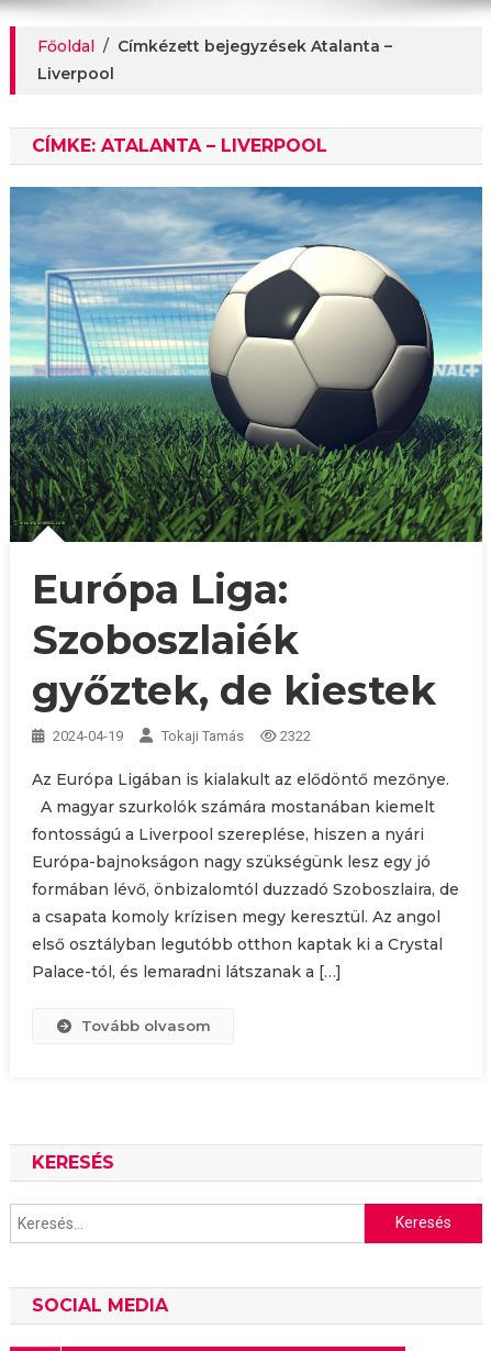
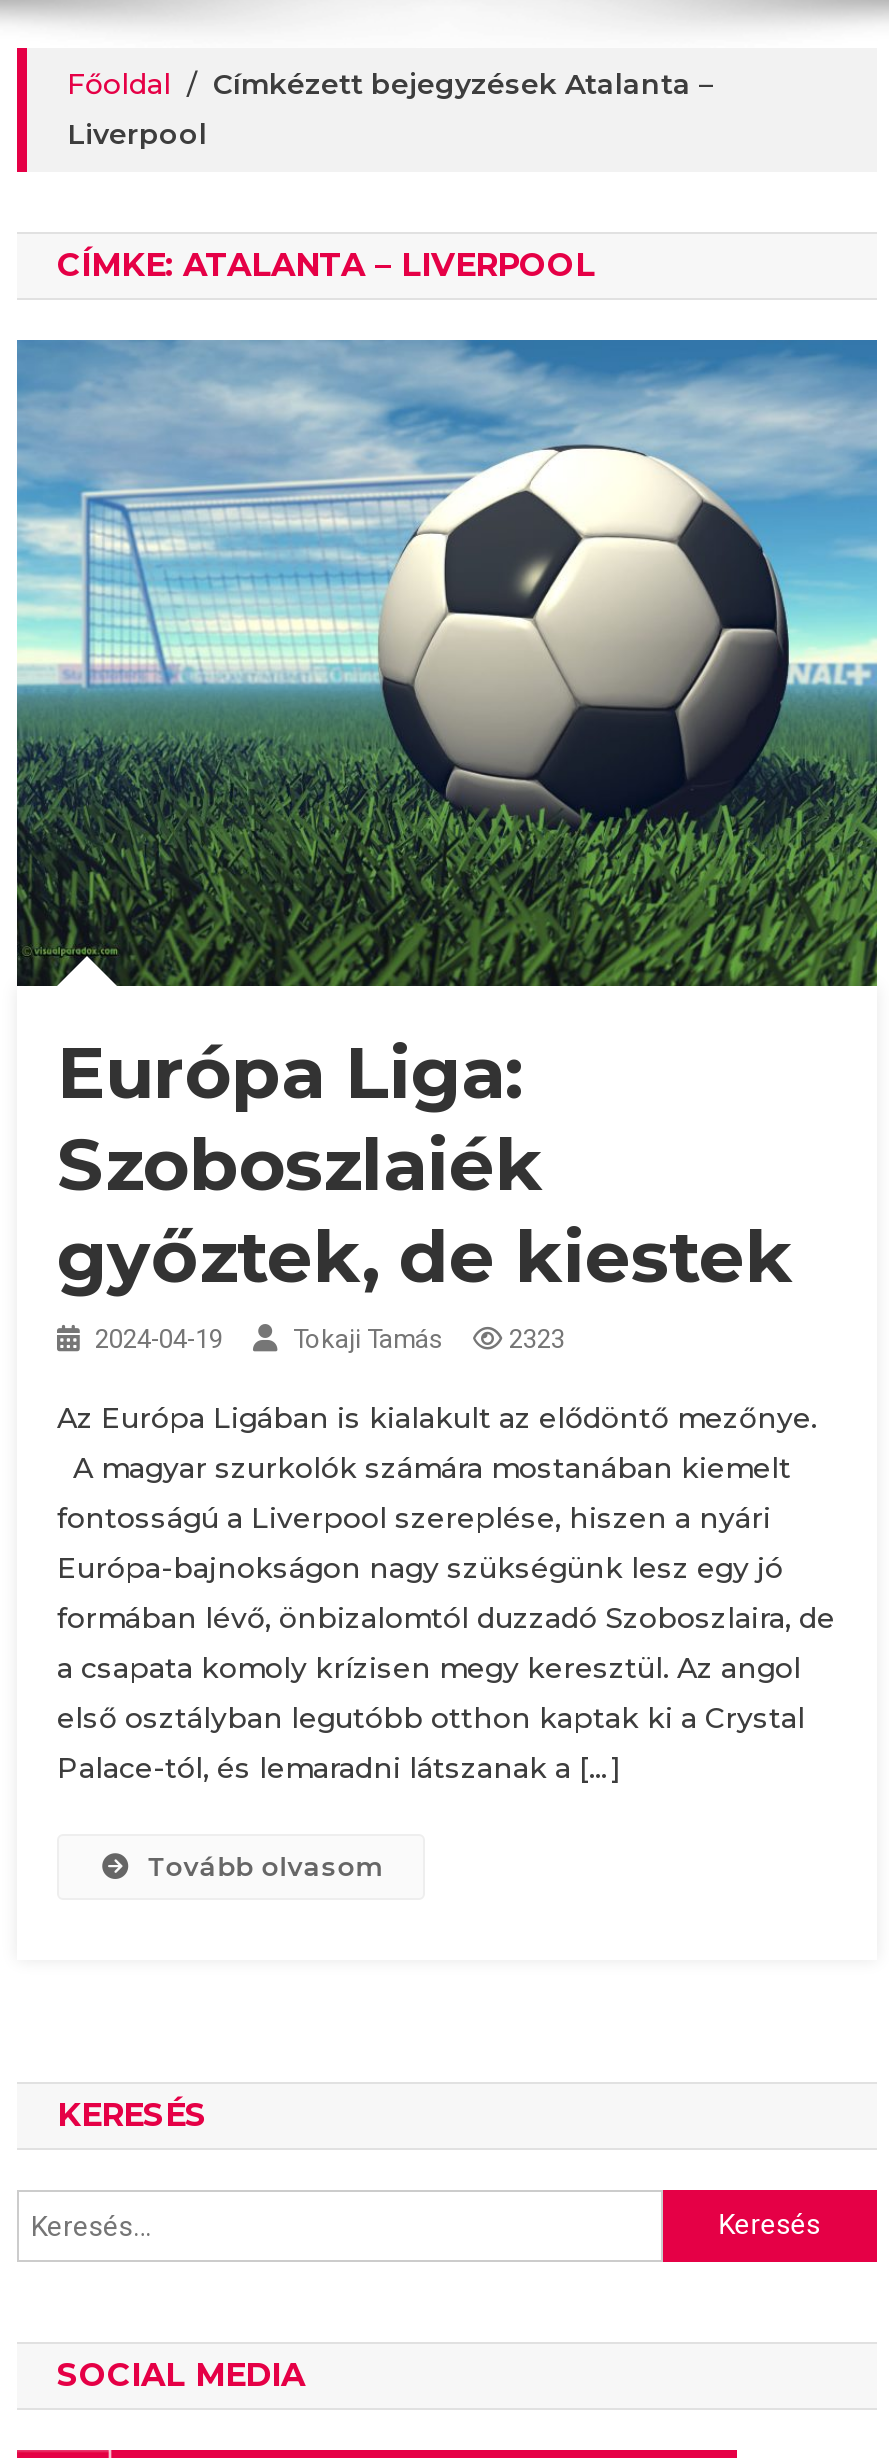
[280,727,311,744] 2322 -> [509,1323,565,1353] 2323

